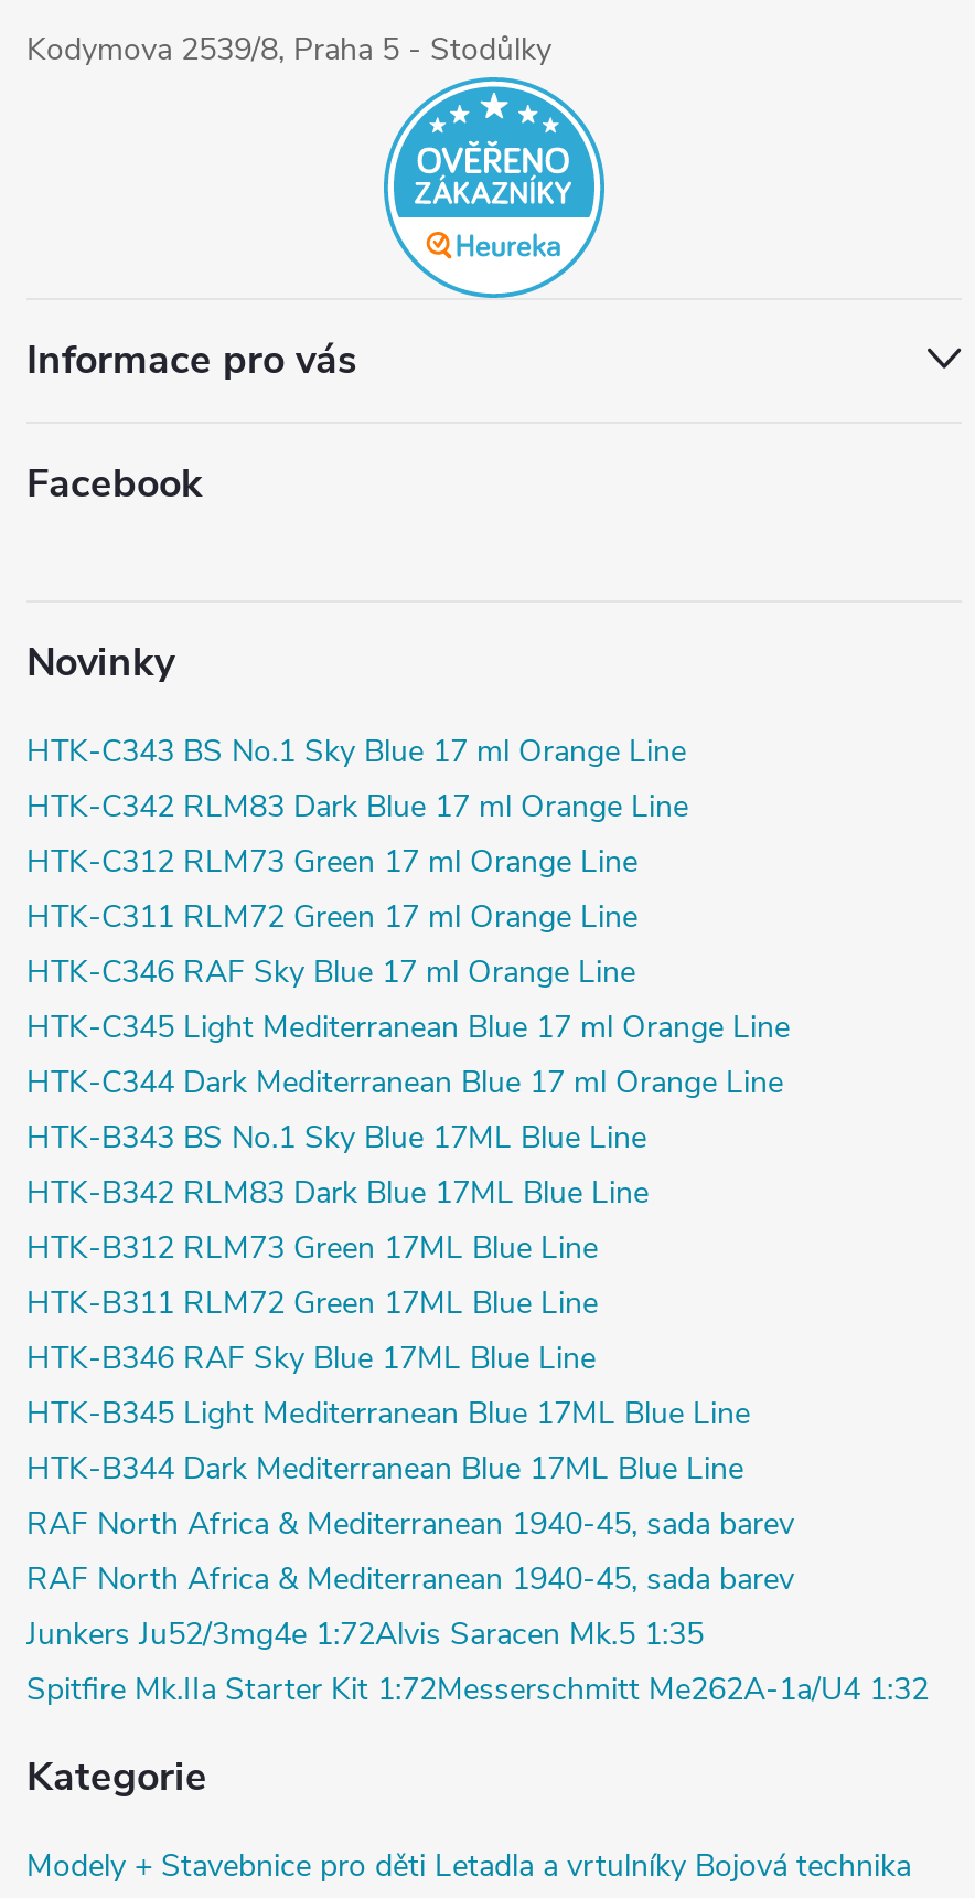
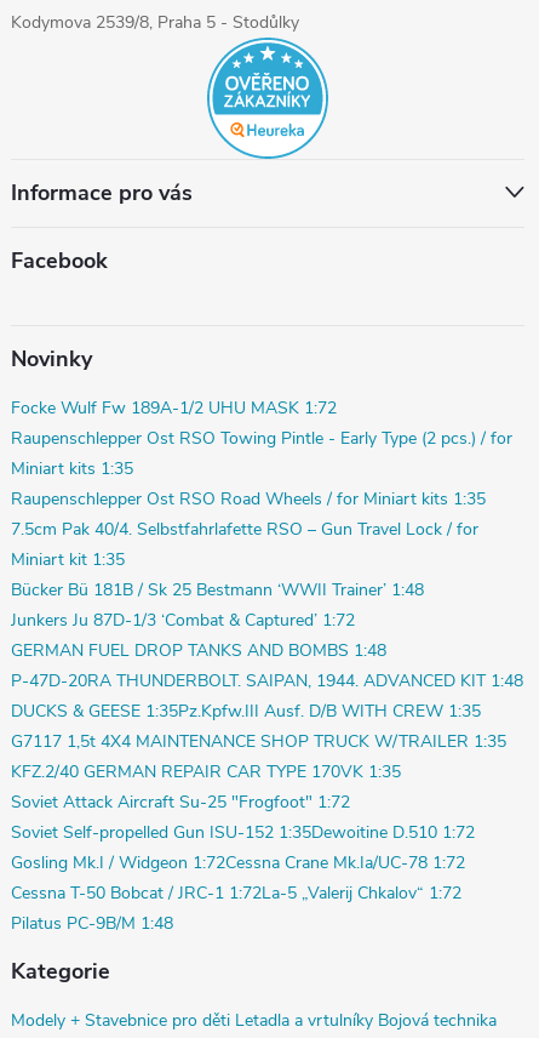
[26,731,929,1710] HTK-C343 BS No.1 Sky Blue 17 ml Orange Line | HTK-C342 RLM83 Dark Blue 17 ml Orange Line | HTK-C312 RLM73 Green 17 ml Orange Line | HTK-C311 RLM72 Green 17 ml Orange Line | HTK-C346 RAF Sky Blue 17 ml Orange Line | HTK-C345 Light Mediterranean Blue 17 ml Orange Line | HTK-C344 Dark Mediterranean Blue 17 ml Orange Line | HTK-B343 BS No.1 Sky Blue 17ML Blue Line | HTK-B342 RLM83 Dark Blue 17ML Blue Line | HTK-B312 RLM73 Green 17ML Blue Line | HTK-B311 RLM72 Green 17ML Blue Line | HTK-B346 RAF Sky Blue 17ML Blue Line | HTK-B345 Light Mediterranean Blue 17ML Blue Line | HTK-B344 Dark Mediterranean Blue 17ML Blue Line | RAF North Africa & Mediterranean 1940-45, sada barev | RAF North Africa & Mediterranean 1940-45, sada barev | Junkers Ju52/3mg4e 1:72Alvis Saracen Mk.5 1:35 | Spitfire Mk.IIa Starter Kit 1:72Messerschmitt Me262A-1a/U4 1:32 -> [11,397,523,935] Focke Wulf Fw 189A-1/2 UHU MASK 1:72 | Raupenschlepper Ost RSO Towing Pintle - Early Type (2 pcs.) / for | Miniart kits 1:35 | Raupenschlepper Ost RSO Road Wheels / for Miniart kits 1:35 | 7.5cm Pak 40/4. Selbstfahrlafette RSO – Gun Travel Lock / for | Miniart kit 1:35 | Bücker Bü 181B / Sk 25 Bestmann ‘WWII Trainer’ 1:48 | Junkers Ju 87D-1/3 ‘Combat & Captured’ 1:72 | GERMAN FUEL DROP TANKS AND BOMBS 1:48 | P-47D-20RA THUNDERBOLT. SAIPAN, 1944. ADVANCED KIT 1:48 | DUCKS & GEESE 1:35Pz.Kpfw.III Ausf. D/B WITH CREW 1:35 | G7117 1,5t 4X4 MAINTENANCE SHOP TRUCK W/TRAILER 1:35 | KFZ.2/40 GERMAN REPAIR CAR TYPE 170VK 1:35 | Soviet Attack Aircraft Su-25 "Frogfoot" 1:72 | Soviet Self-propelled Gun ISU-152 1:35Dewoitine D.510 1:72 | Gosling Mk.I / Widgeon 1:72Cessna Crane Mk.Ia/UC-78 1:72 | Cessna T-50 Bobcat / JRC-1 1:72La-5 „Valerij Chkalov“ 1:72 | Pilatus PC-9B/M 1:48

